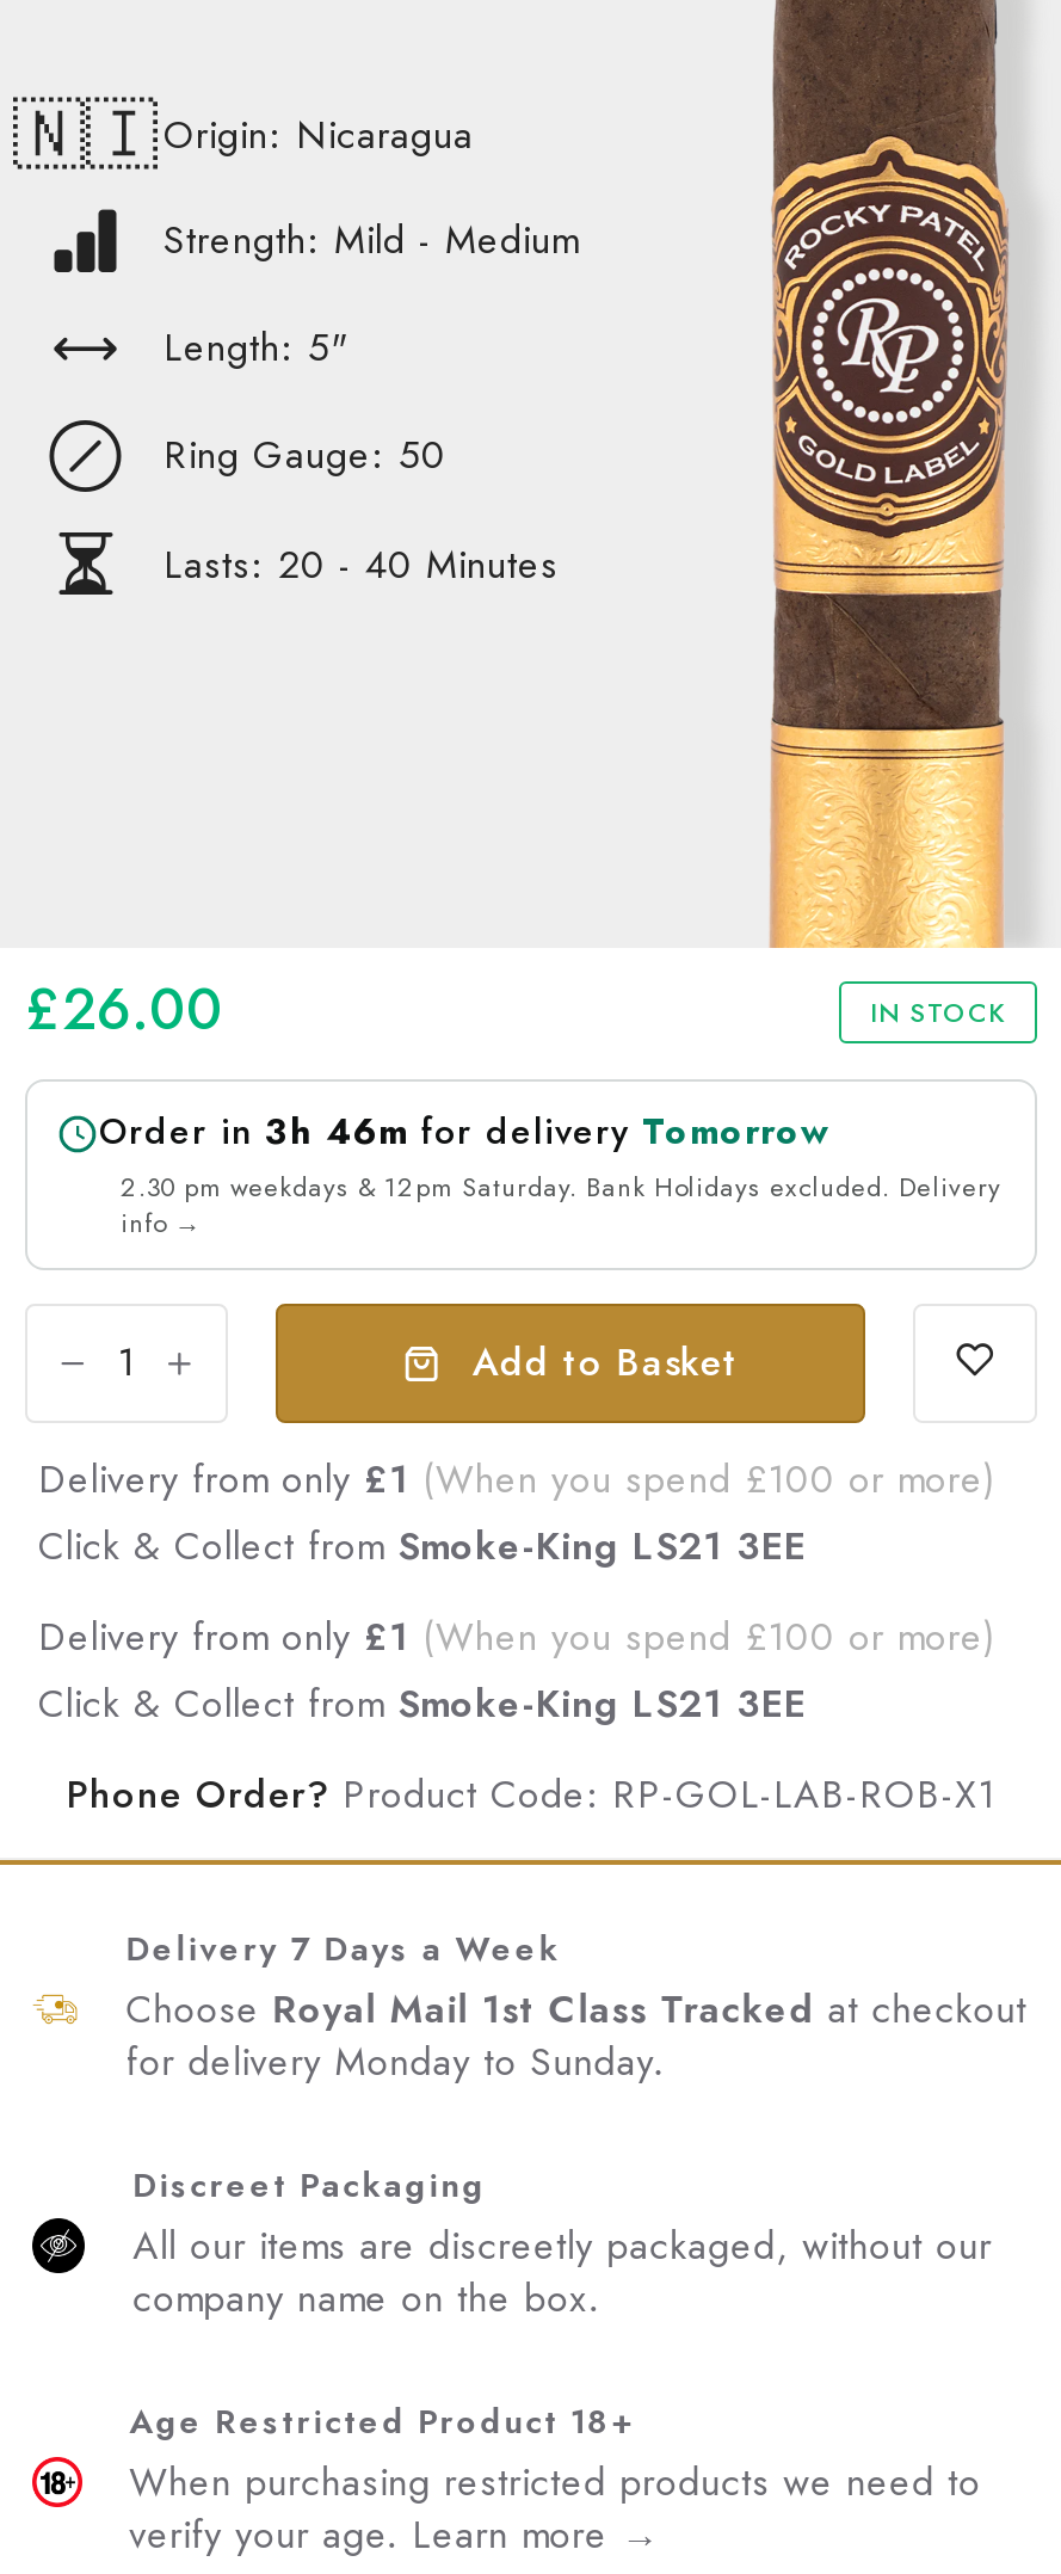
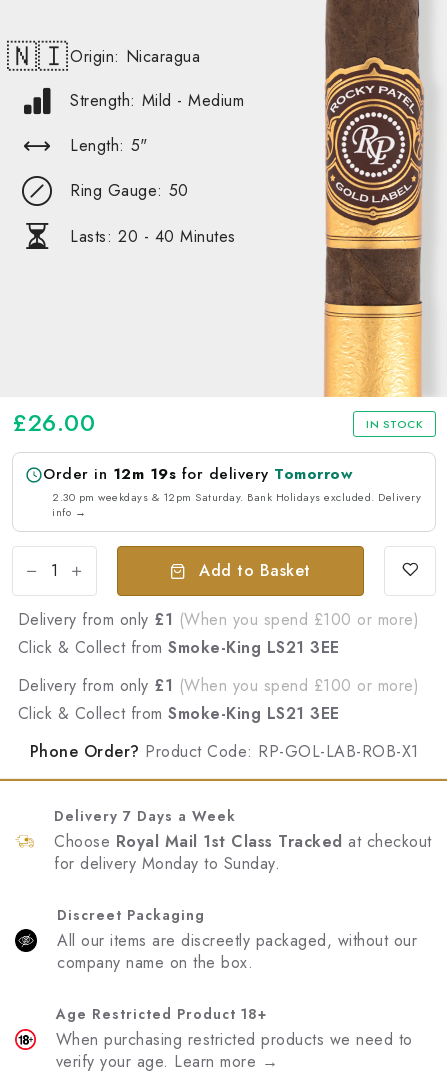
[99,1105,828,1157] Order in 3h 46m for delivery Tomorrow -> [43,463,352,485] Order in 12m 19s for delivery Tomorrow

